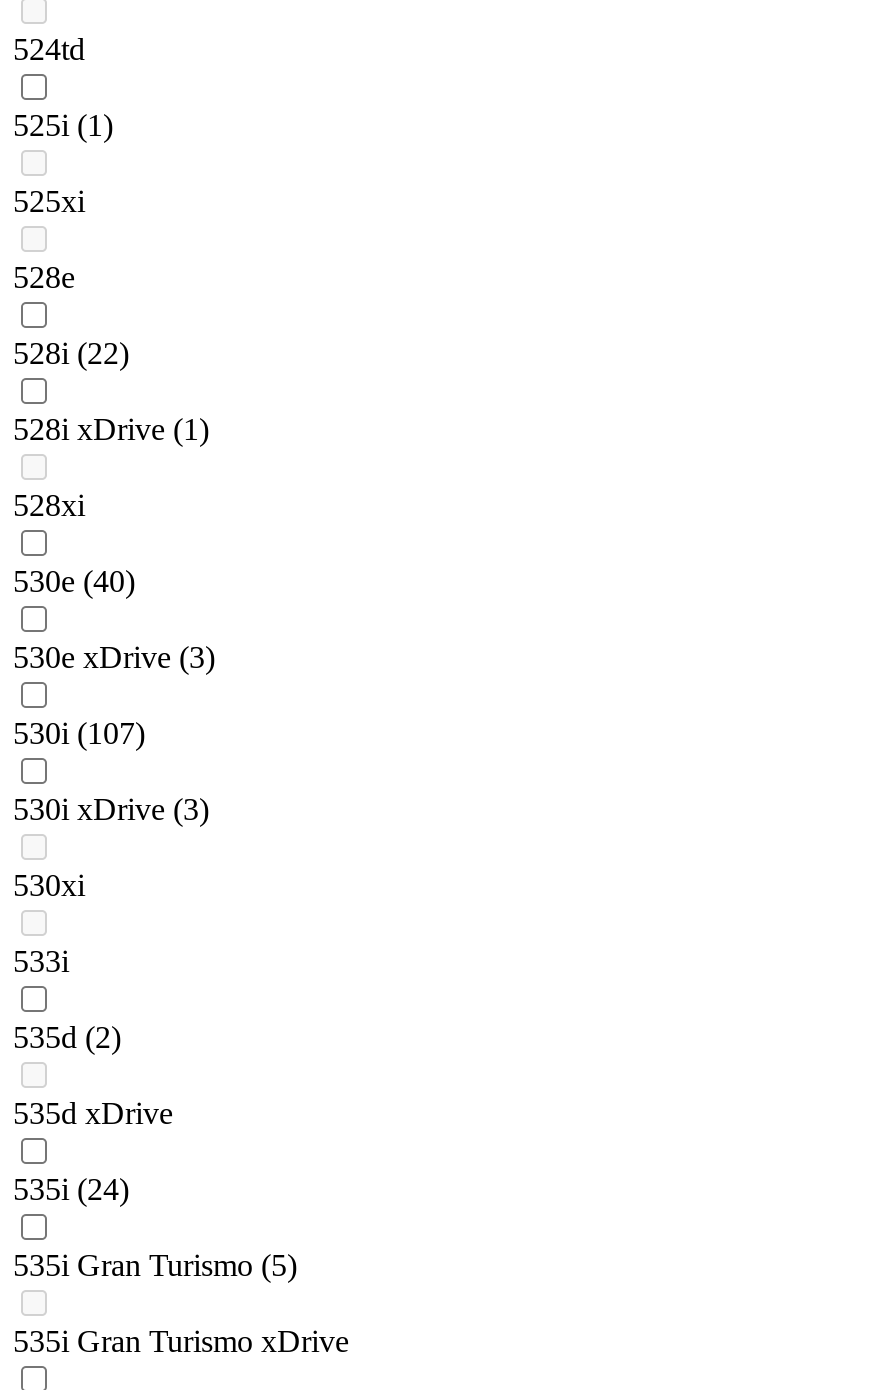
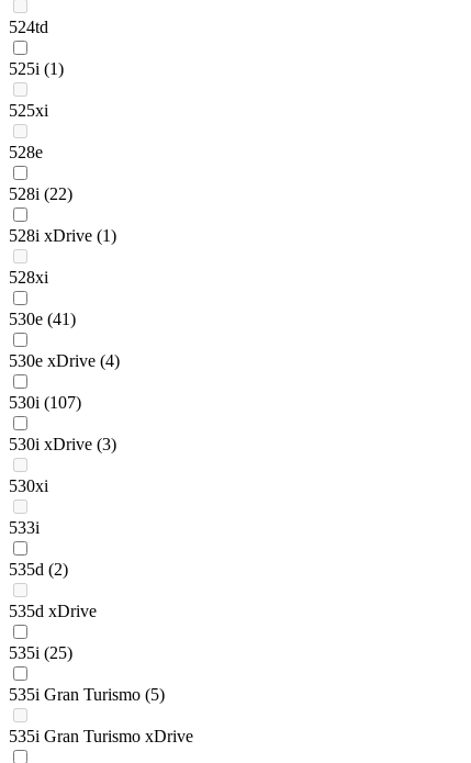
[13,565,135,599] 530e (40) -> [9,310,76,329] 530e (41)
[13,641,215,675] 530e xDrive (3) -> [9,352,120,370] 530e xDrive (4)
[13,1173,129,1207] 535i (24) -> [9,644,72,662] 535i (25)

